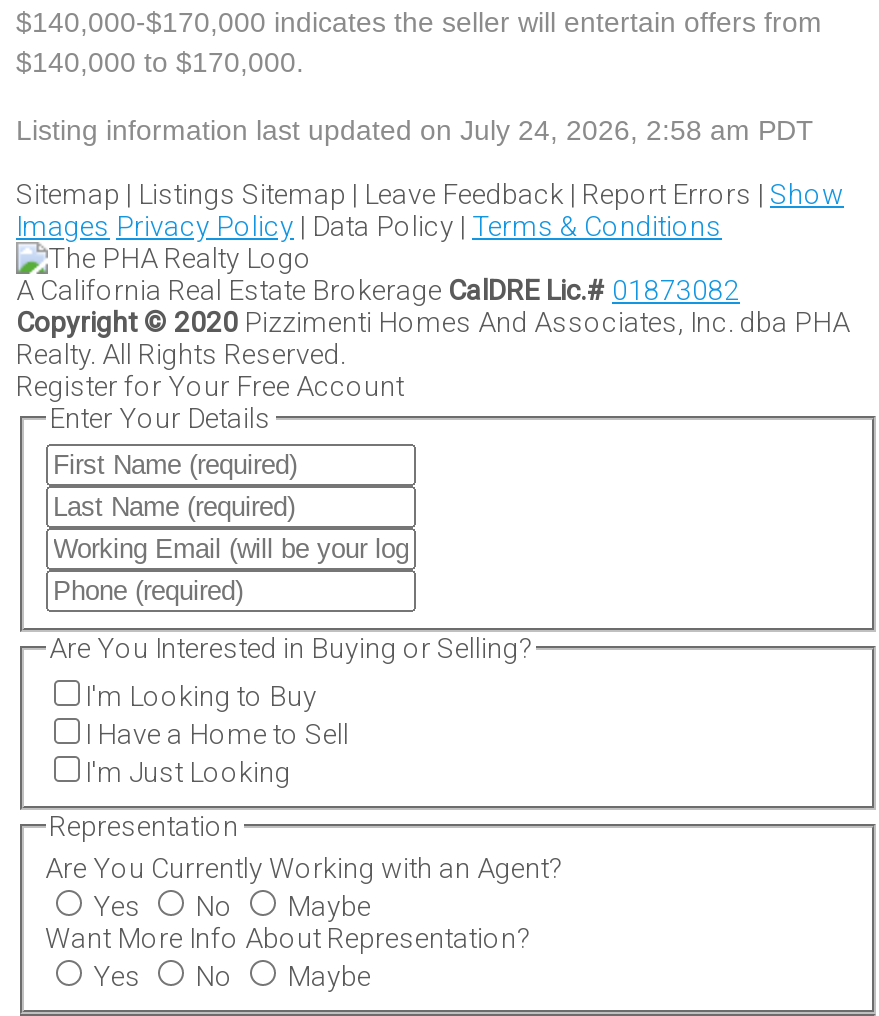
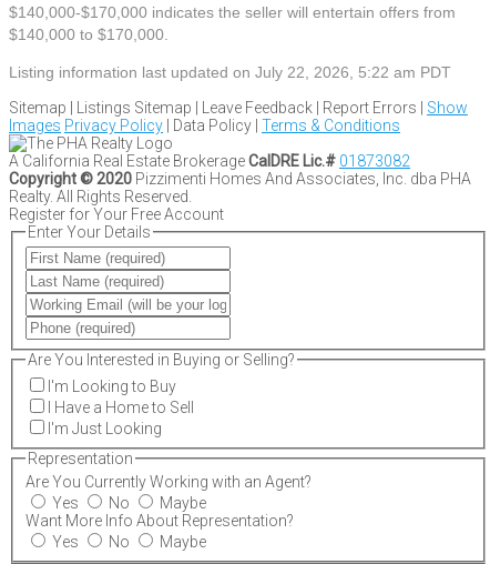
[16,114,814,146] Listing information last updated on July 24, 2026, 2:58 am PDT -> [9,63,451,81] Listing information last updated on July 22, 2026, 5:22 am PDT

